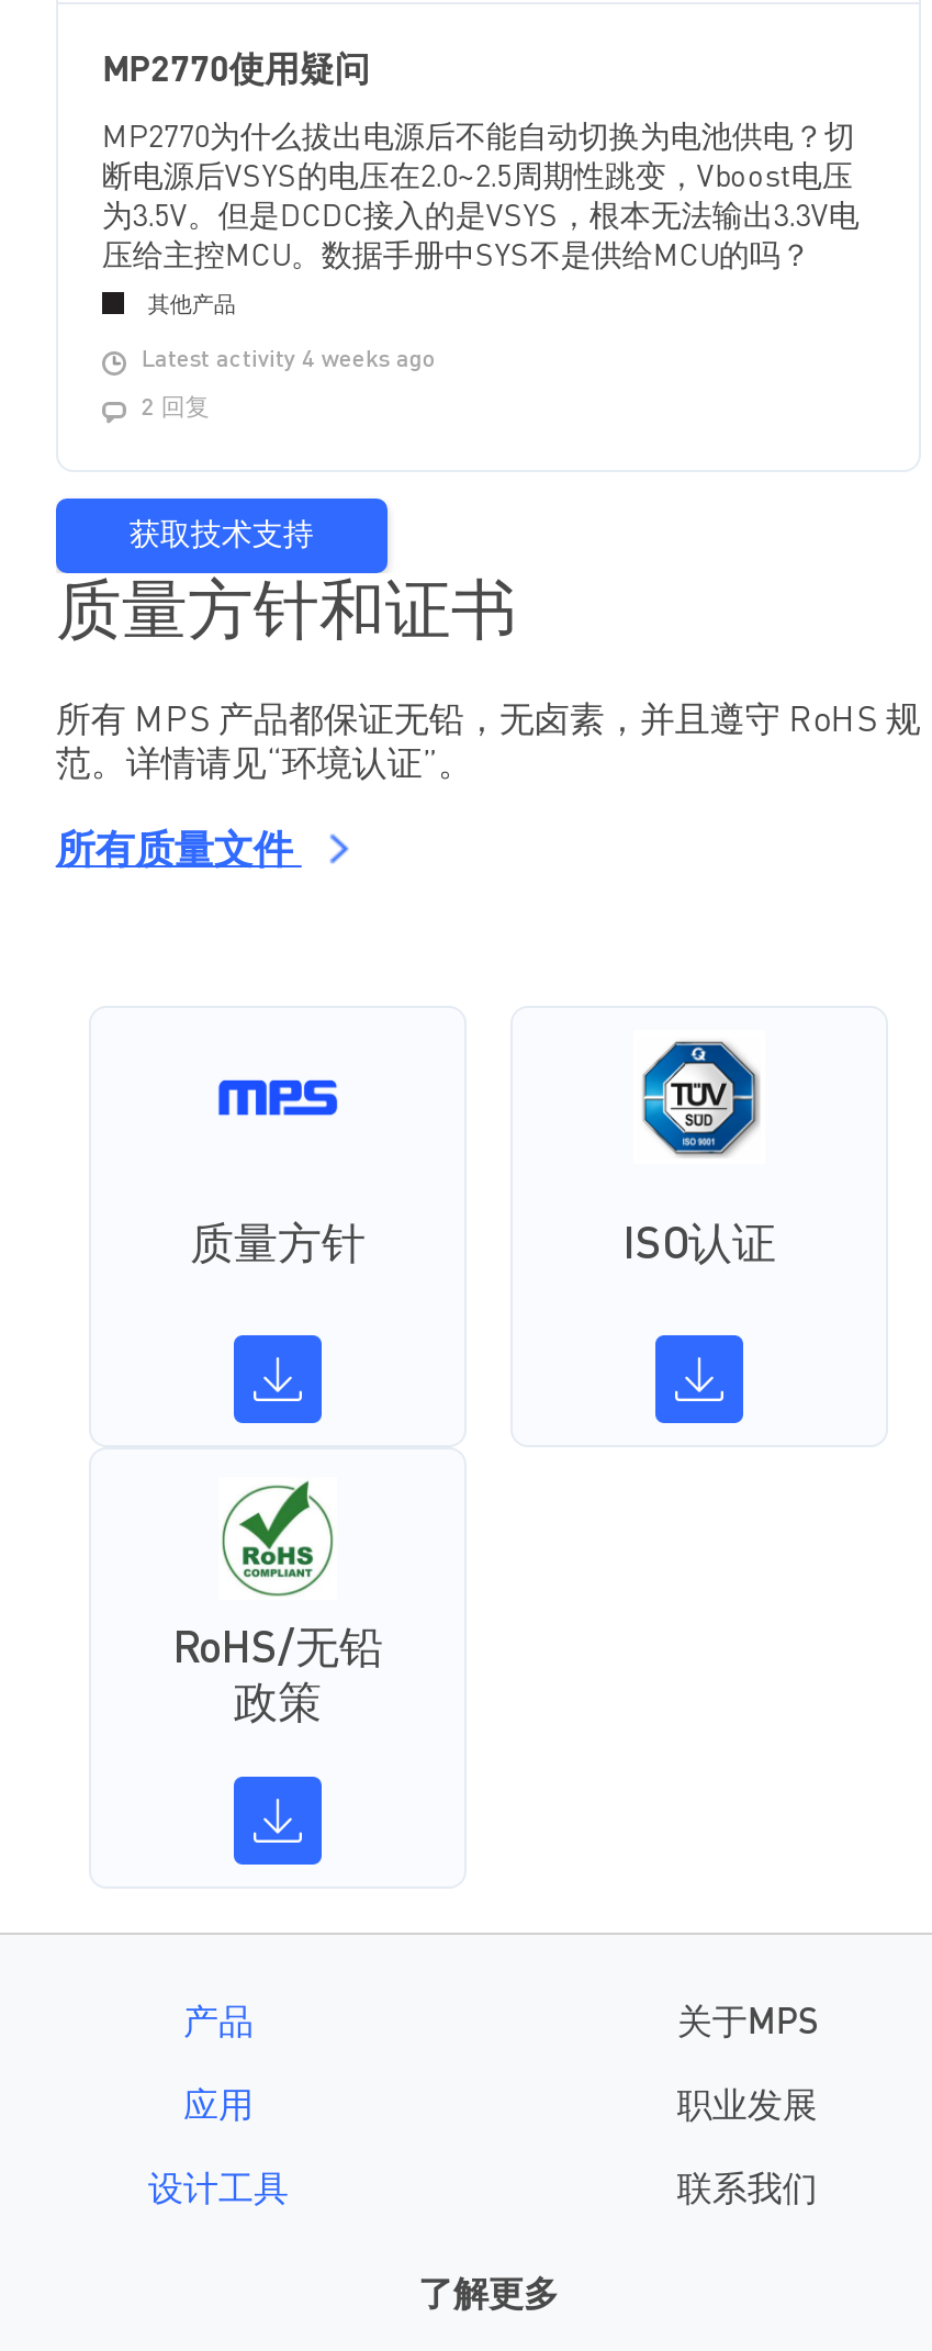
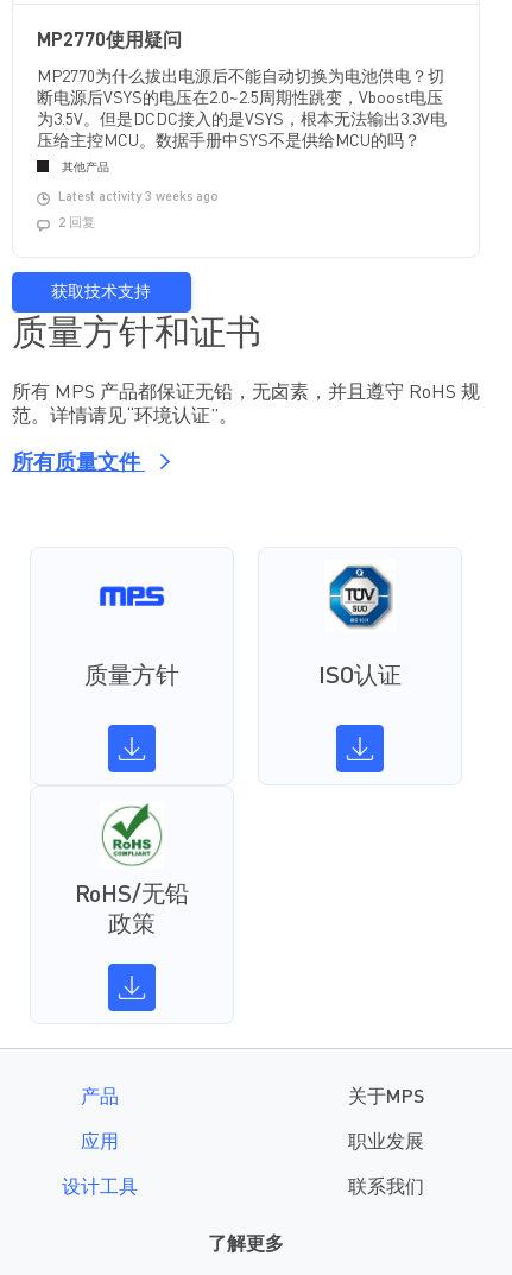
[141,349,438,373] Latest activity 4 weeks ago -> [58,191,218,204] Latest activity 3 weeks ago

